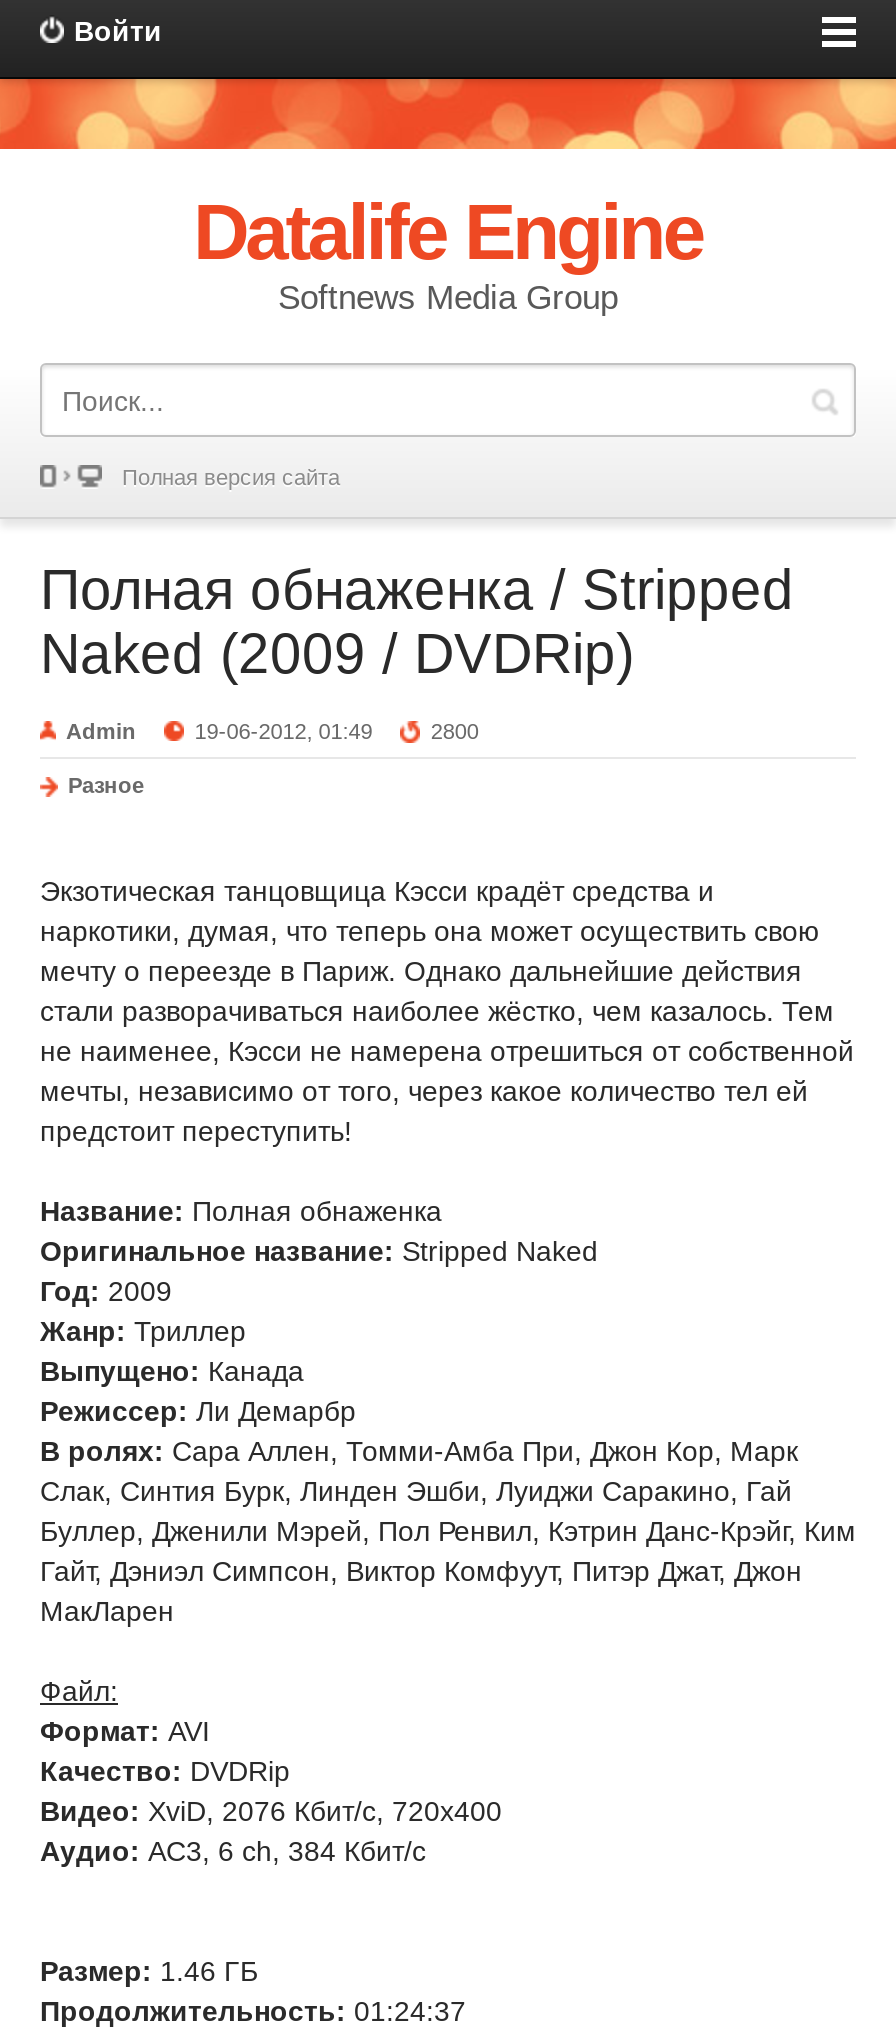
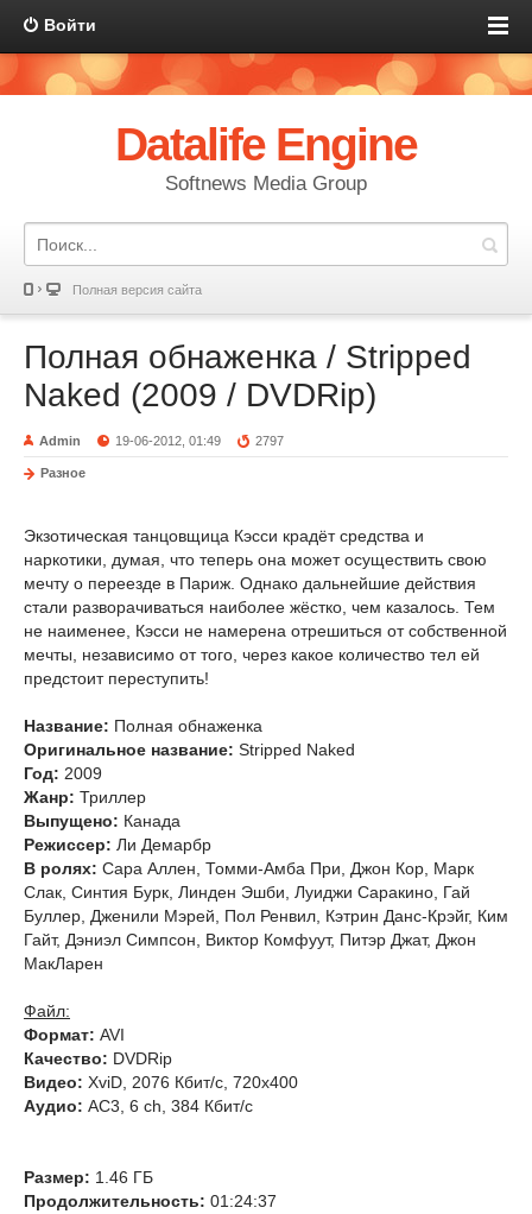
[431,719,479,743] 2800 -> [256,434,284,448] 2797

